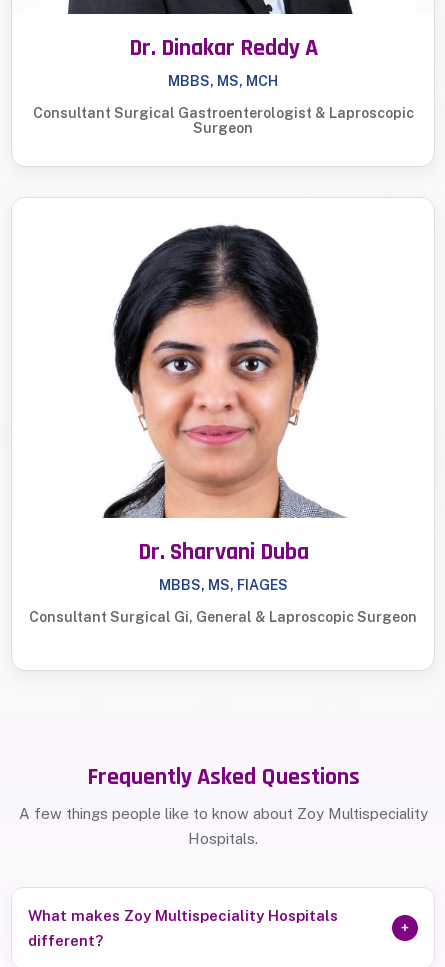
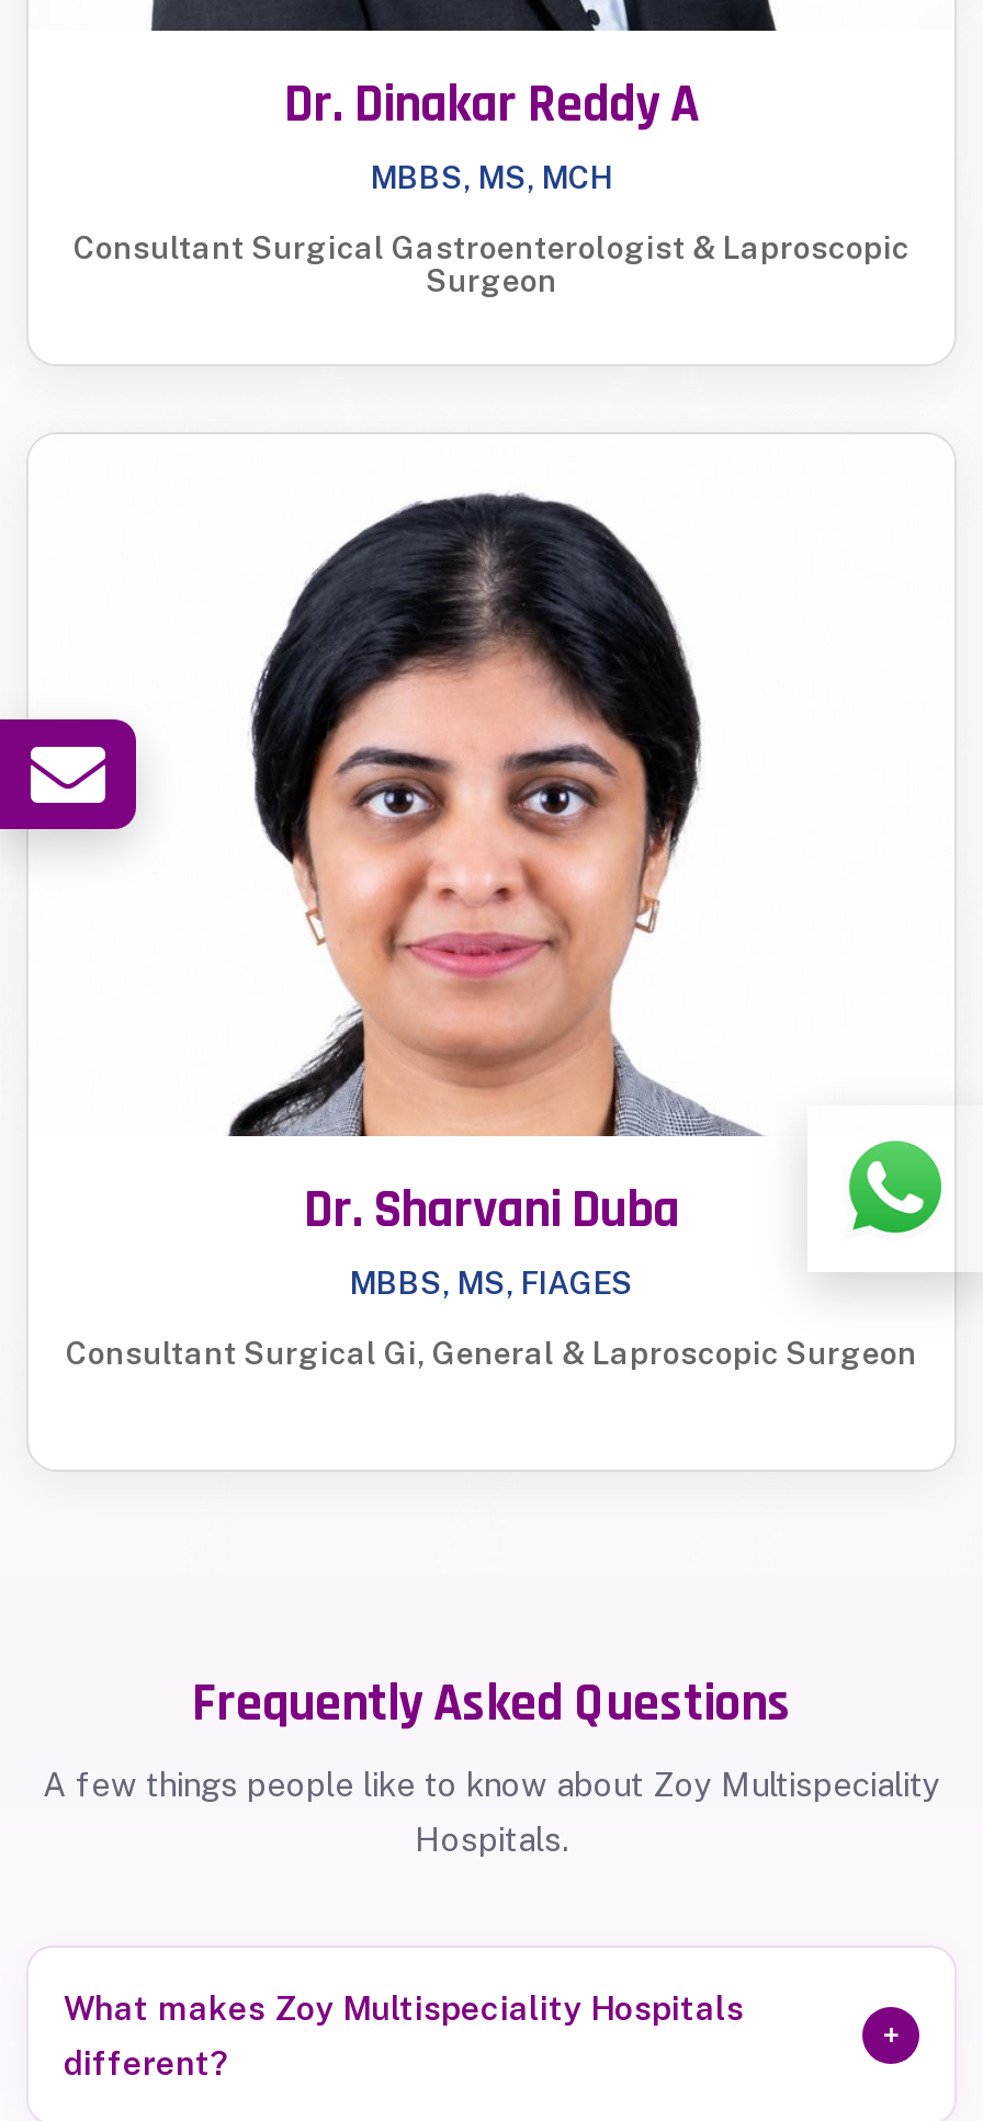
none -> [7,717,140,838] [image]
none -> [847,1138,944,1235] [image]

